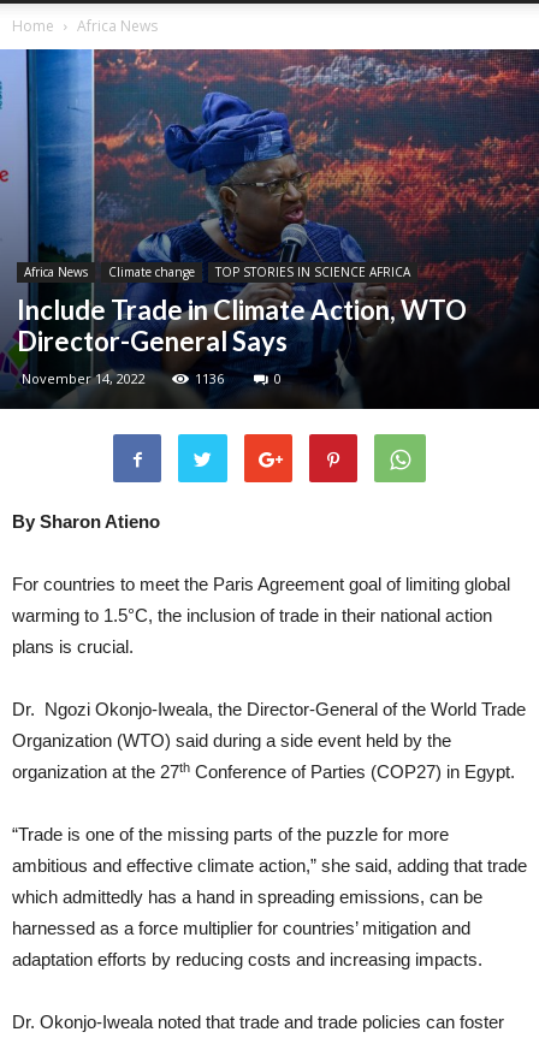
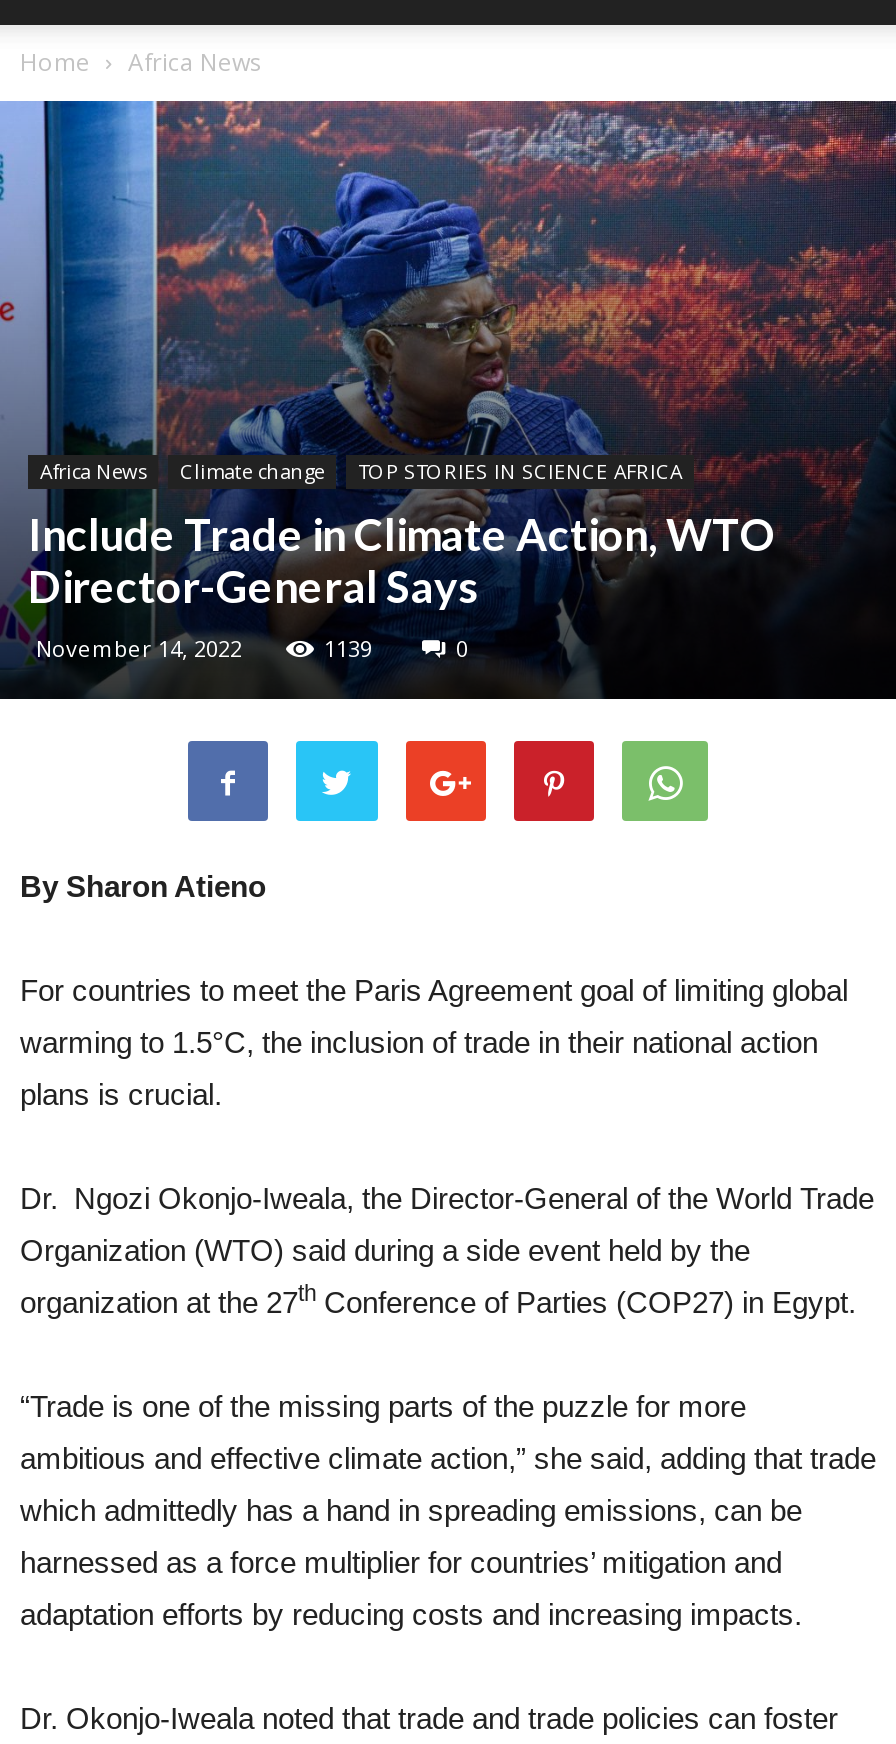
[195,369,224,387] 1136 -> [324,633,372,663] 1139

